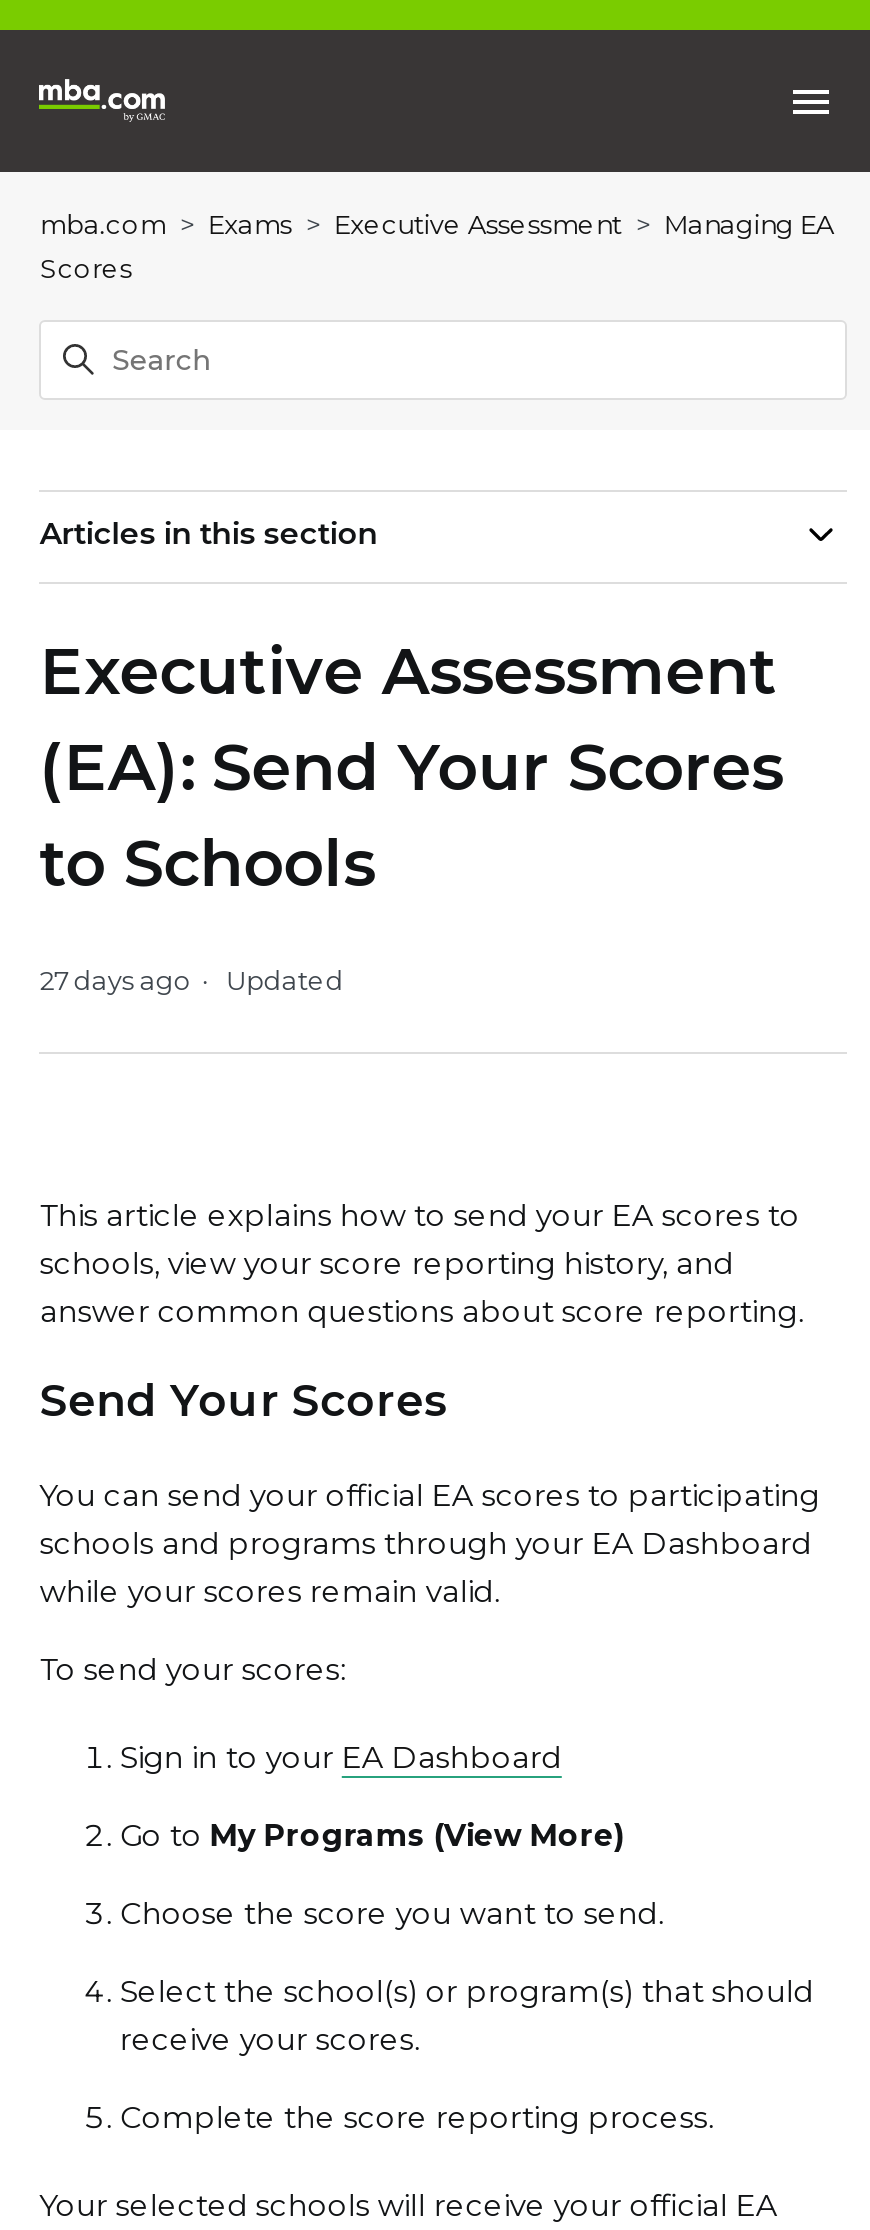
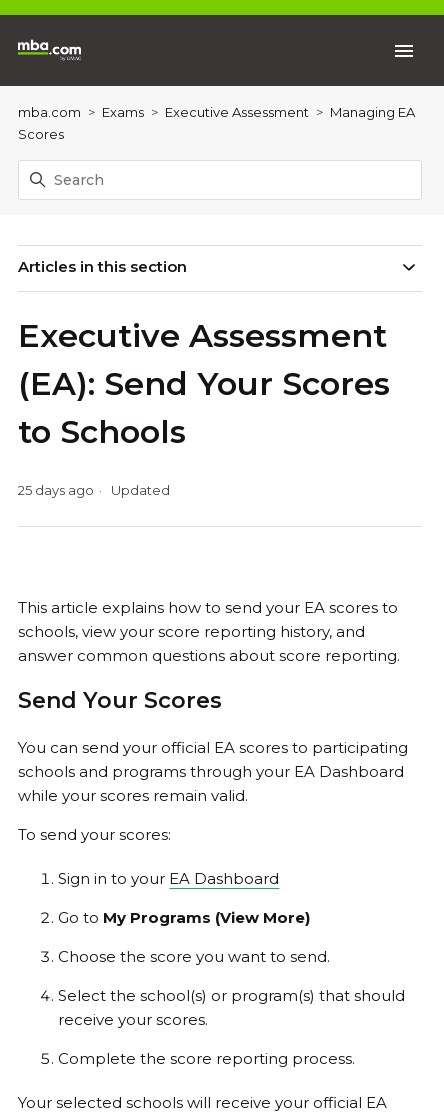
[40,963,344,995] 27 days ago Updated -> [18,481,170,497] 25 days ago Updated

